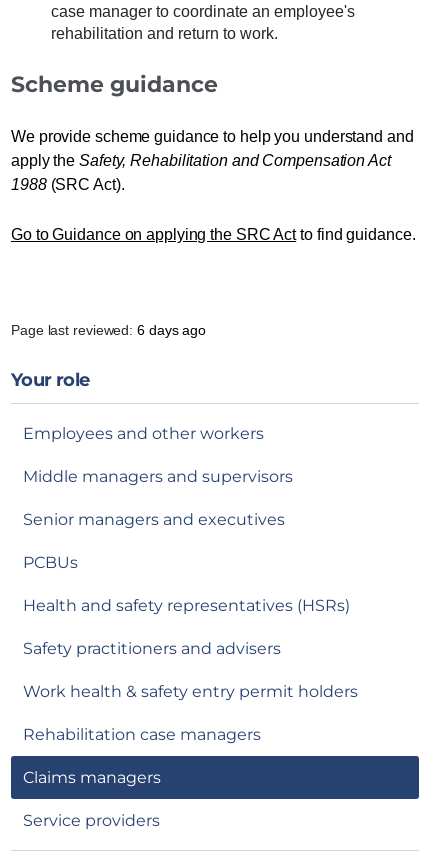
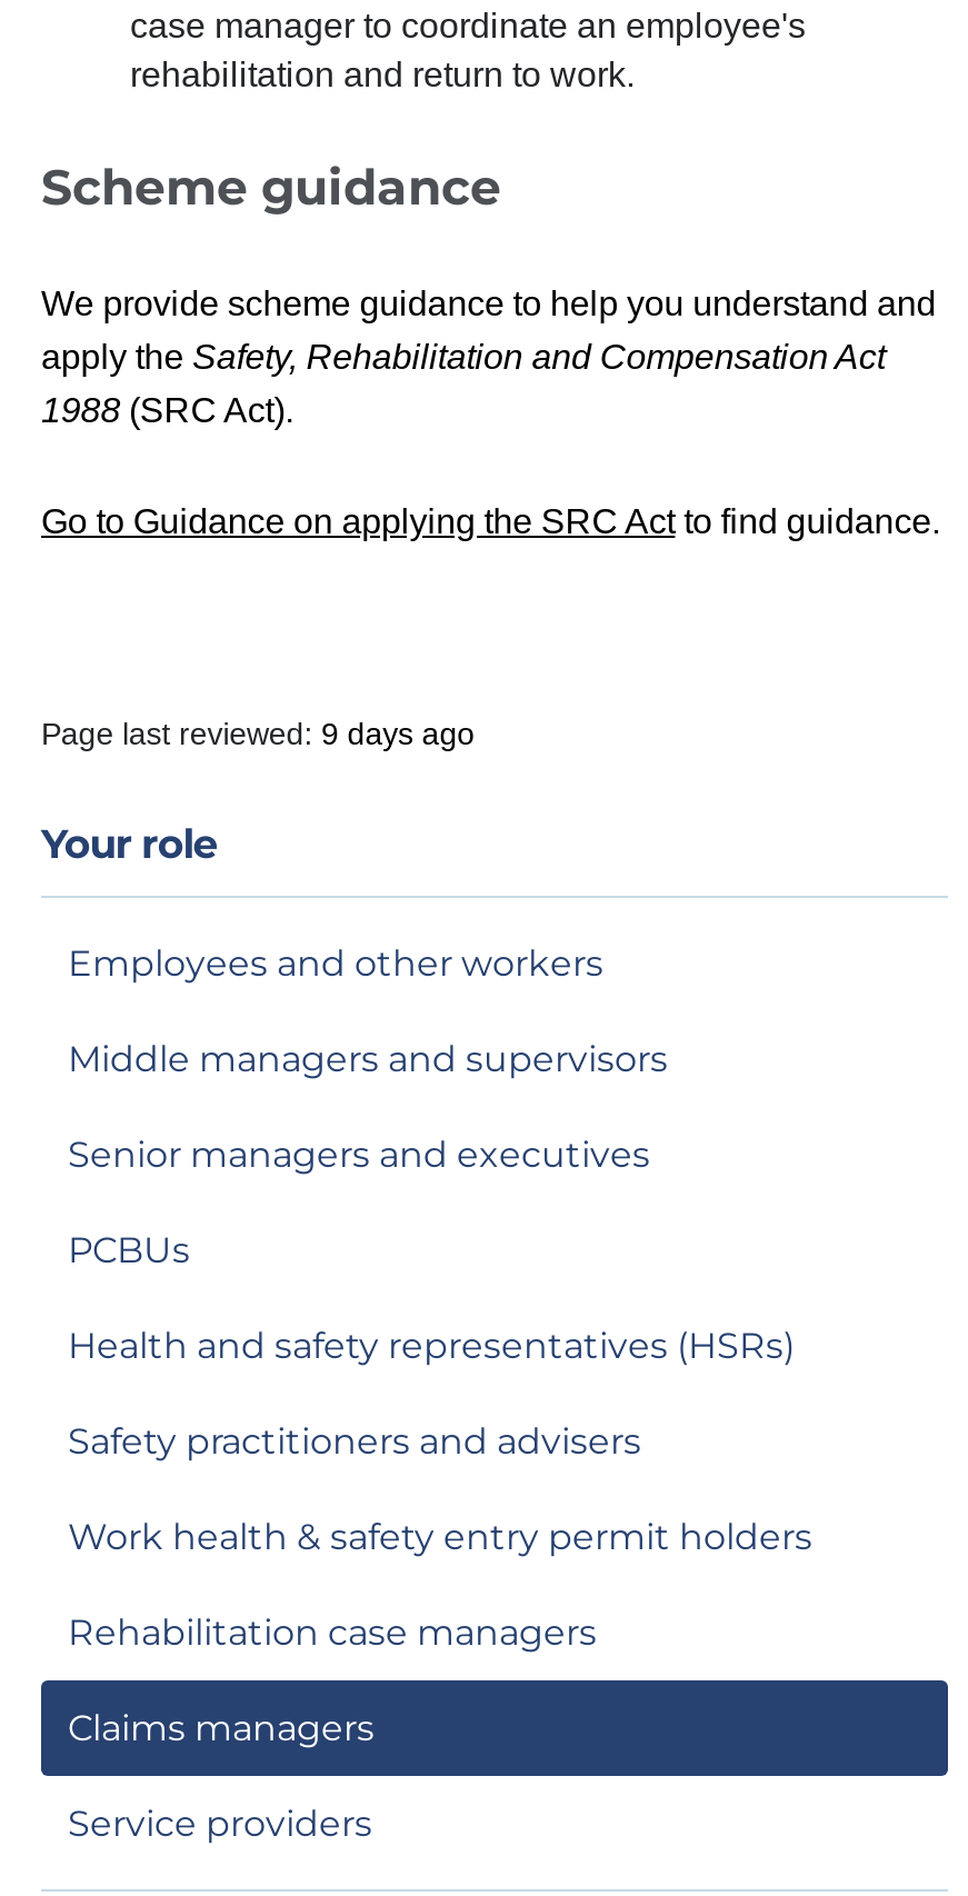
[11,321,206,337] Page last reviewed: 6 days ago -> [41,715,475,750] Page last reviewed: 9 days ago

